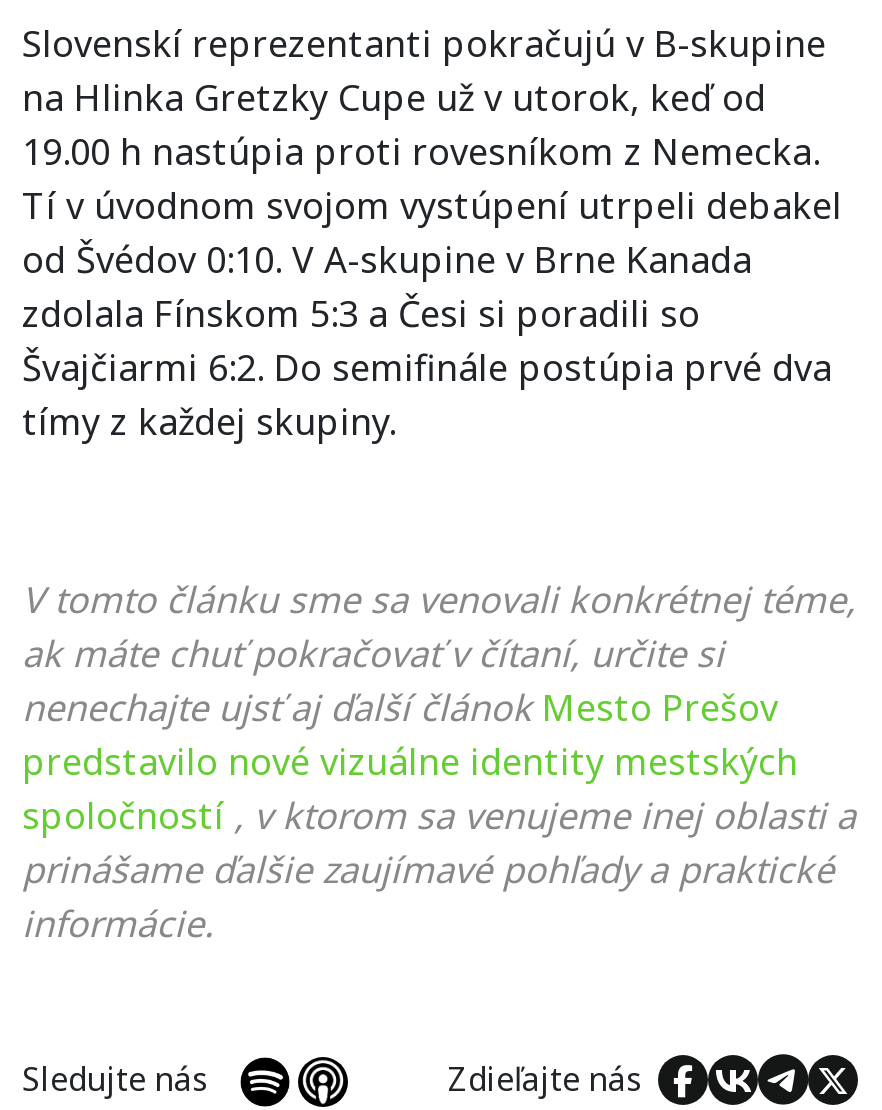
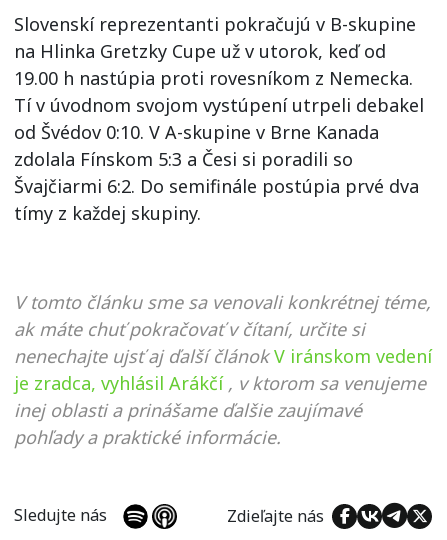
[22,682,856,946] nenechajte ujsť aj ďalší článok Mesto Prešov | predstavilo nové vizuálne identity mestských | spoločností , v ktorom sa venujeme inej oblasti a | prinášame ďalšie zaujímavé pohľady a praktické | informácie. -> [14,344,432,449] nenechajte ujsť aj ďalší článok V iránskom vedení | je zradca, vyhlásil Arákčí , v ktorom sa venujeme | inej oblasti a prinášame ďalšie zaujímavé | pohľady a praktické informácie.

